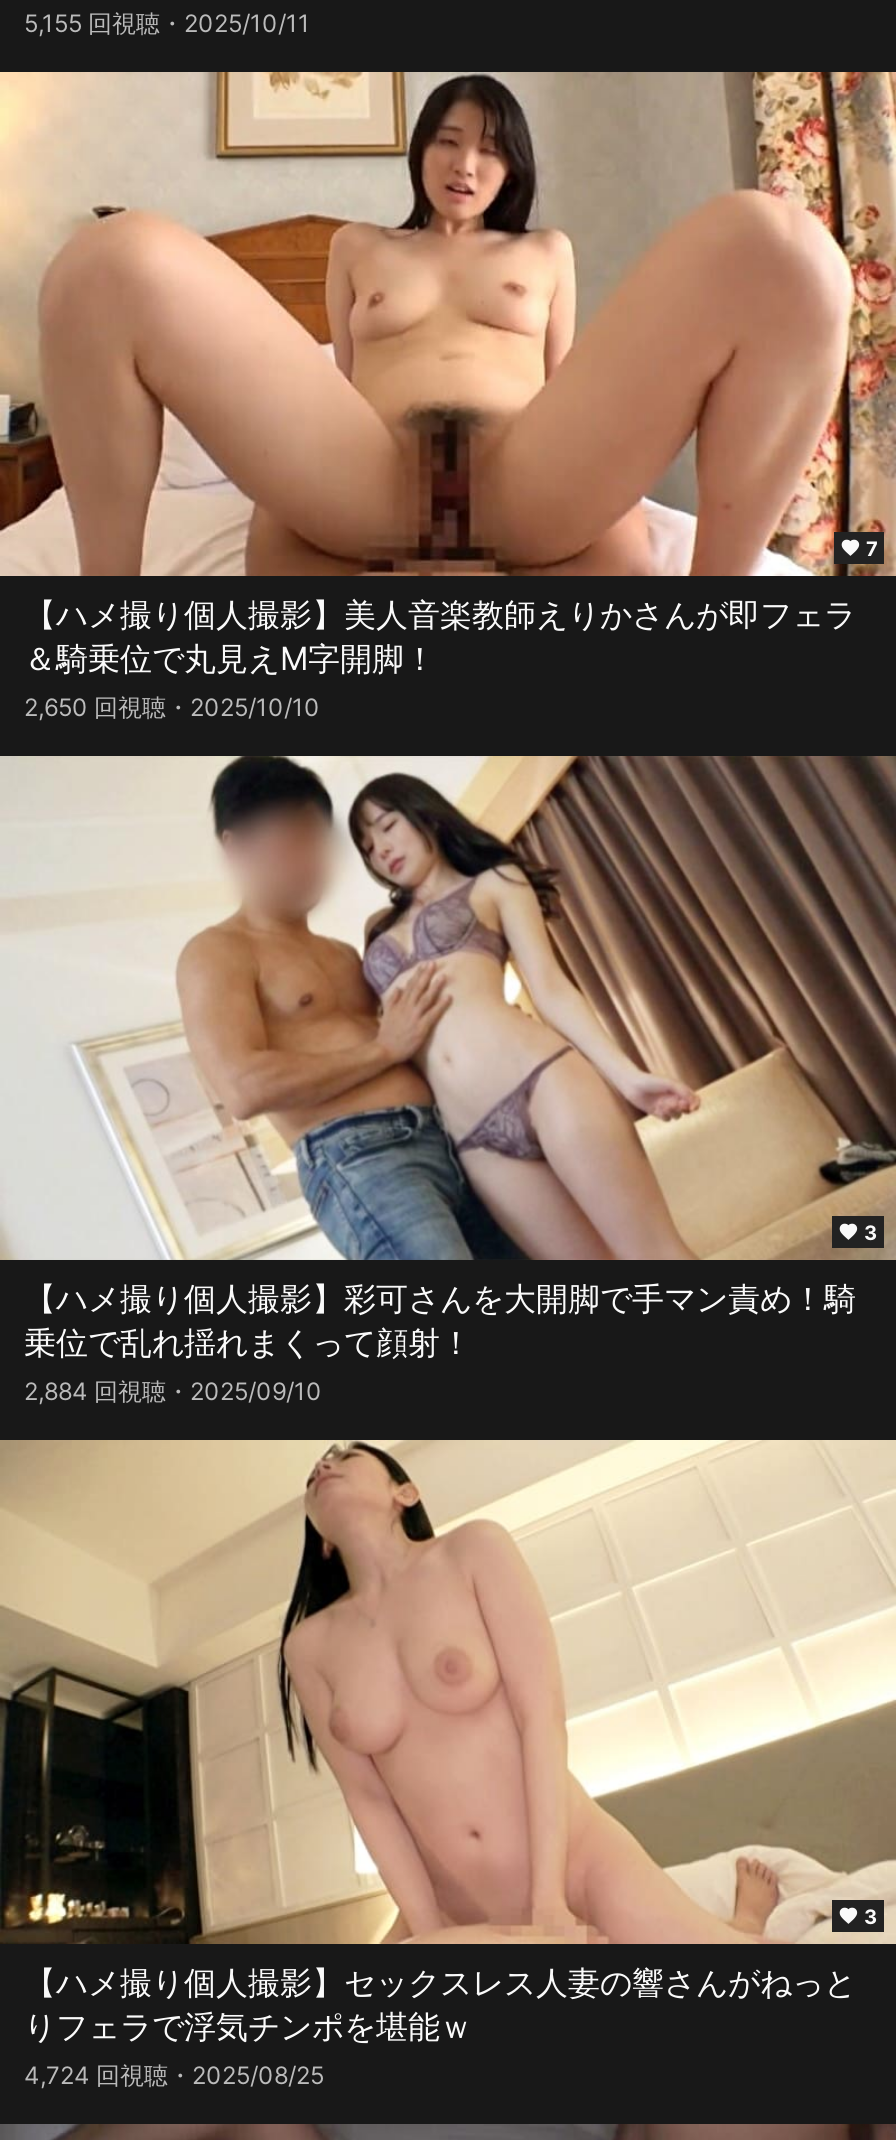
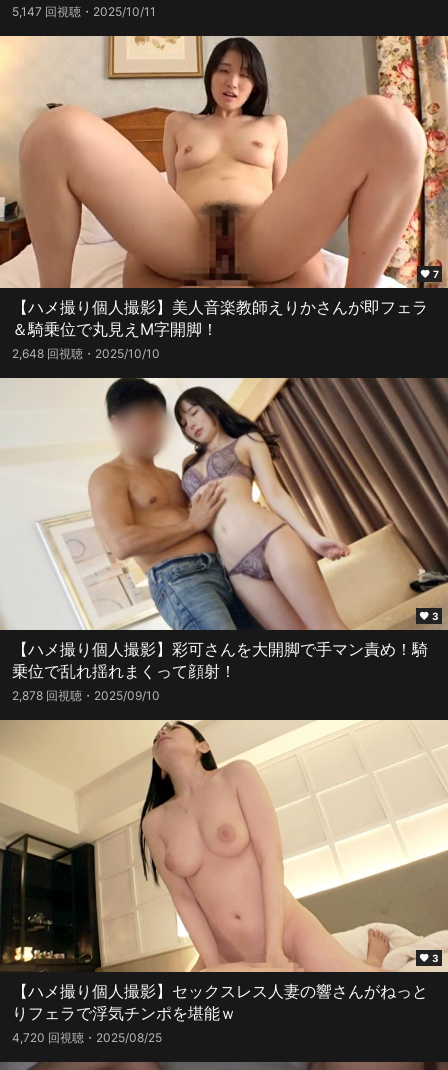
[24,8,310,38] 5,155 回視聴 2025/10/11 -> [12,4,156,19] 5,147 回視聴 2025/10/11
[24,692,320,722] 2,650 回視聴 2025/10/10 -> [12,346,160,361] 2,648 回視聴 2025/10/10
[24,1376,322,1406] 2,884 回視聴 2025/09/10 -> [12,688,160,703] 2,878 回視聴 2025/09/10
[24,2060,324,2090] 4,724 回視聴 2025/08/25 -> [12,1030,162,1045] 4,720 回視聴 2025/08/25

